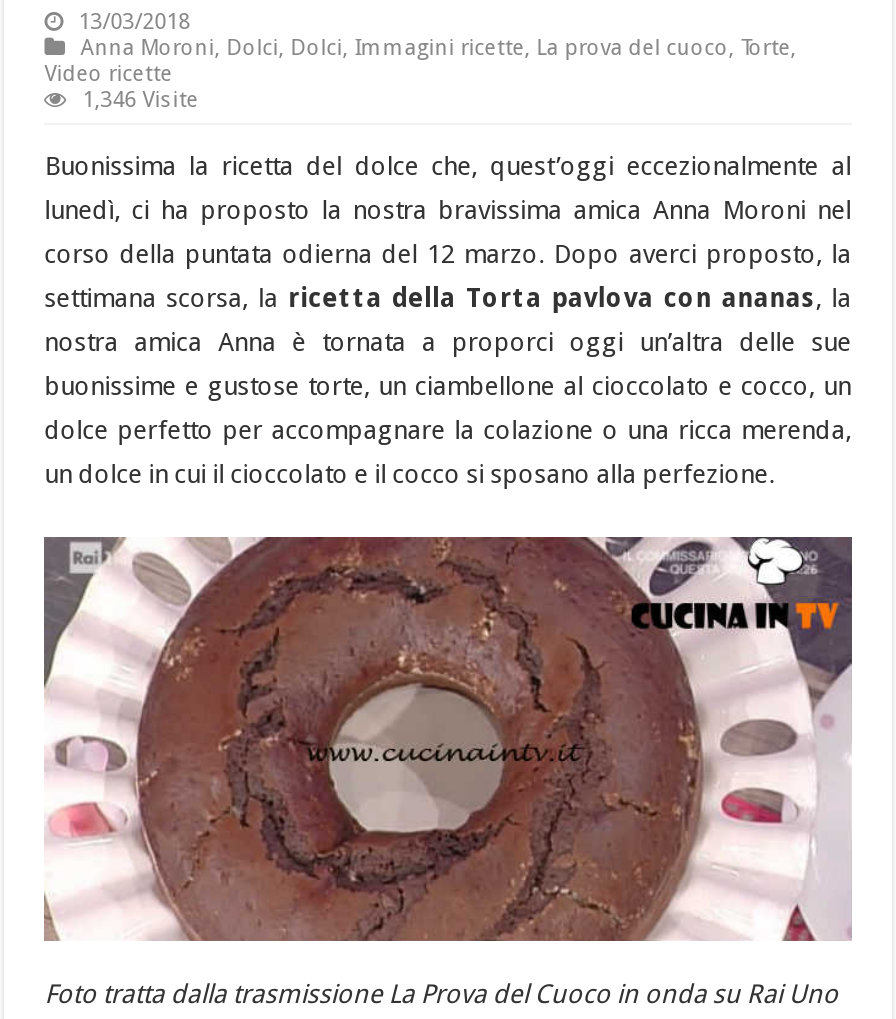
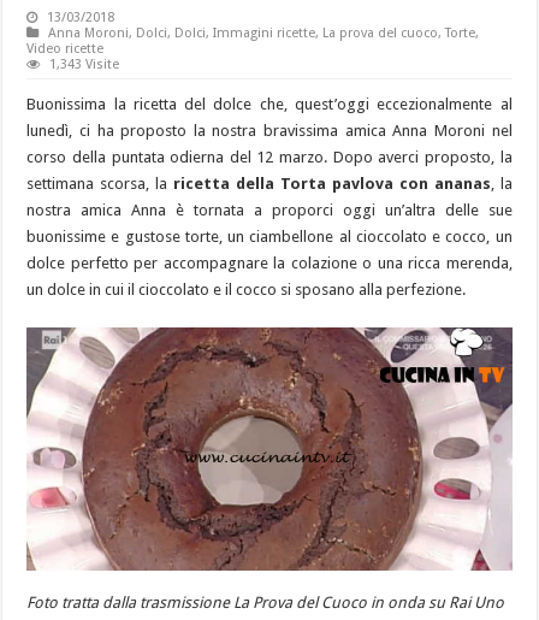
[82,87,198,113] 1,346 Visite -> [50,56,119,72] 1,343 Visite

